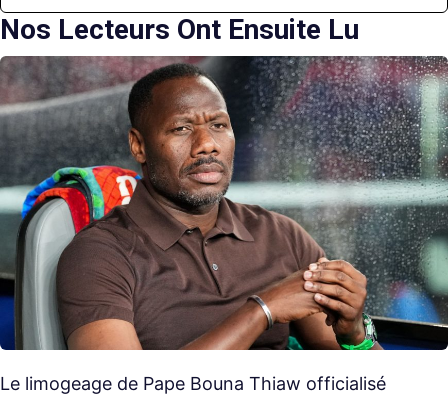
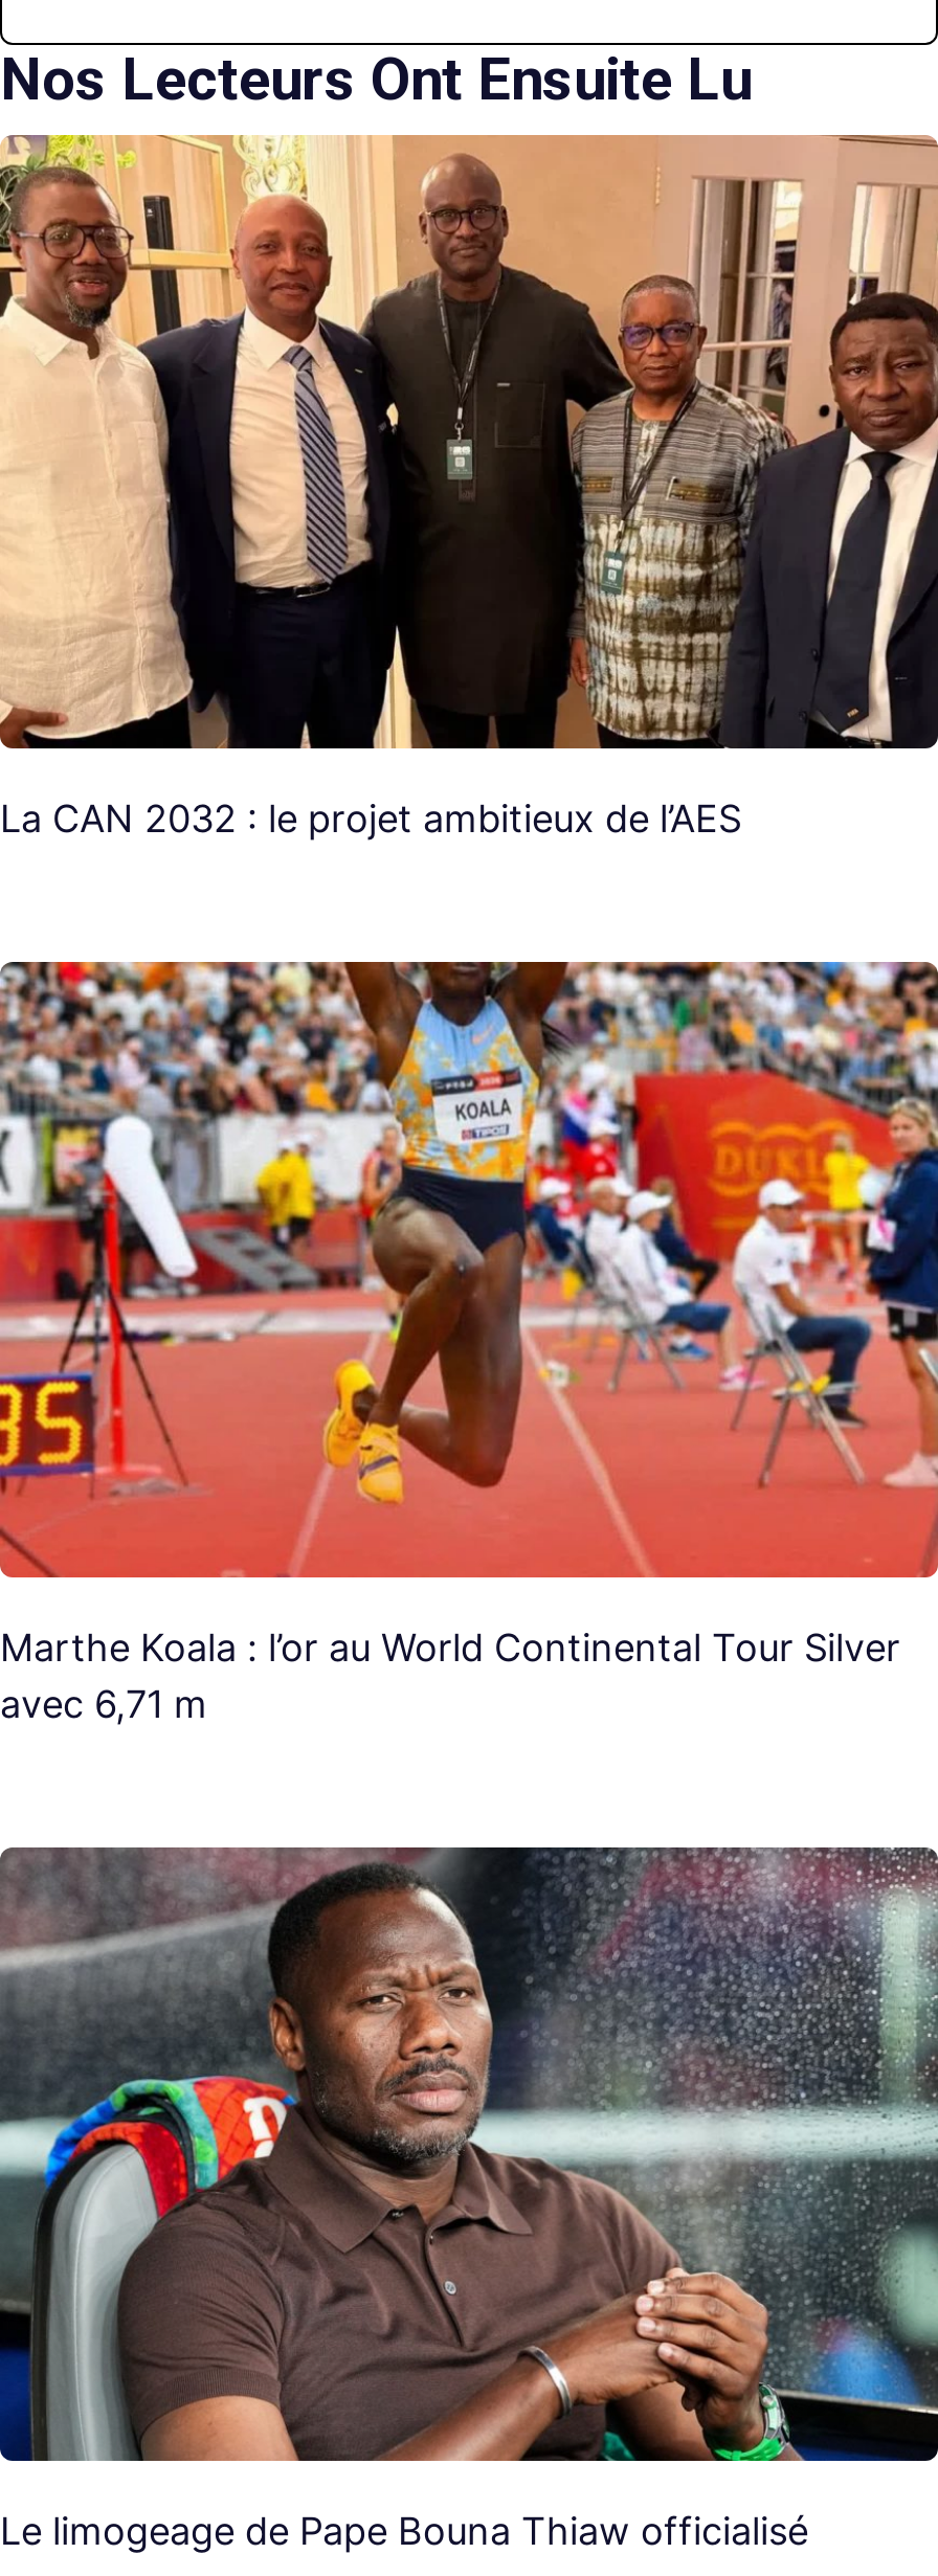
none -> [0,132,932,842] [image] | La CAN 2032 : le projet ambitieux de l’AES
none -> [0,959,932,1726] [image] | Marthe Koala : l’or au World Continental Tour Silver | avec 6,71 m

